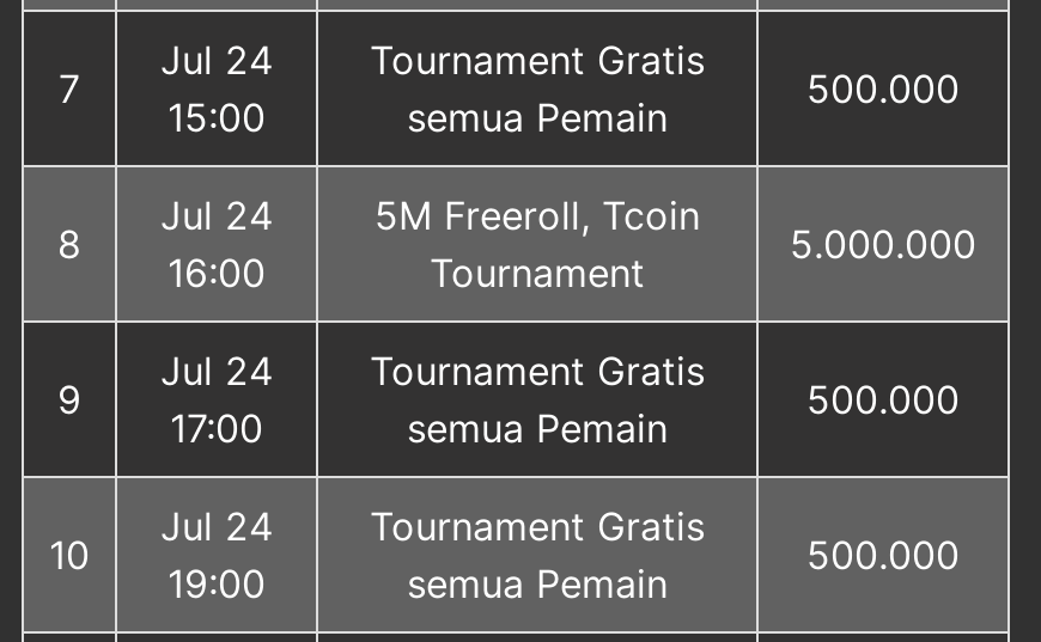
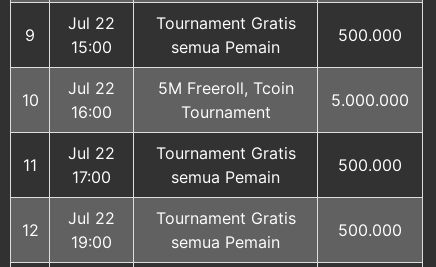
[160,36,273,84] Jul 24 -> [68,13,115,33] Jul 22
[59,65,80,112] 7 -> [25,25,35,45] 9
[160,191,273,239] Jul 24 -> [68,78,115,98] Jul 22
[57,220,81,268] 8 -> [21,90,38,110] 10
[160,347,273,395] Jul 24 -> [68,143,115,163] Jul 22
[57,375,81,423] 9 -> [23,155,37,175] 11
[160,502,273,550] Jul 24 -> [68,208,115,228] Jul 22
[49,531,90,579] 10 -> [21,220,38,240] 12

